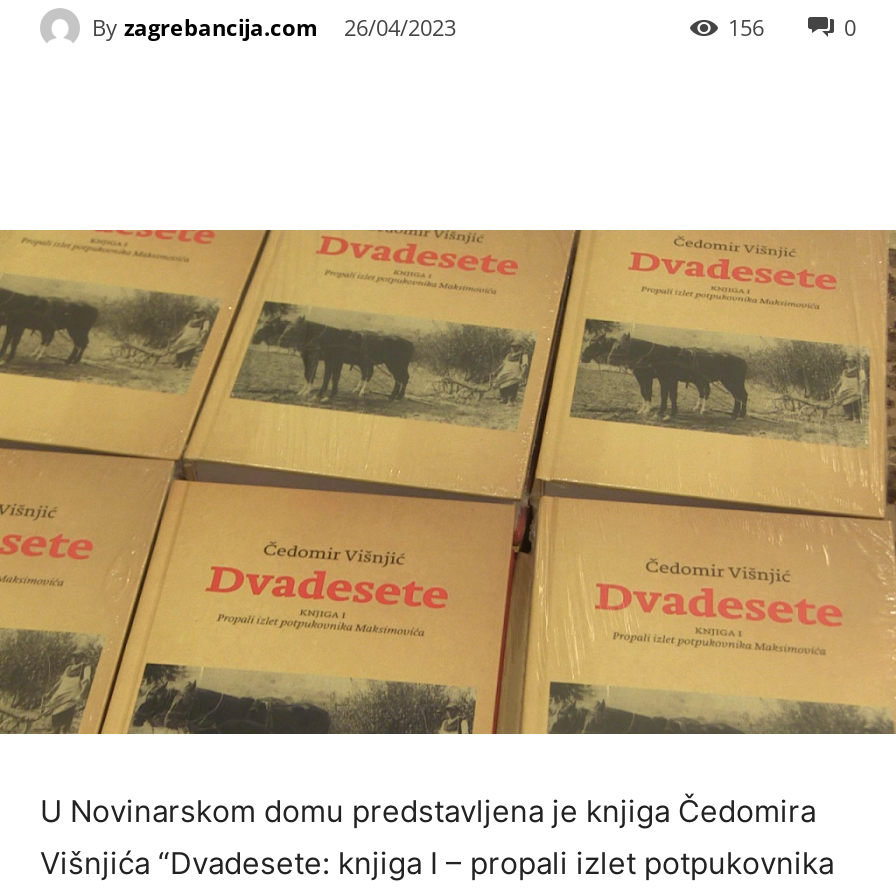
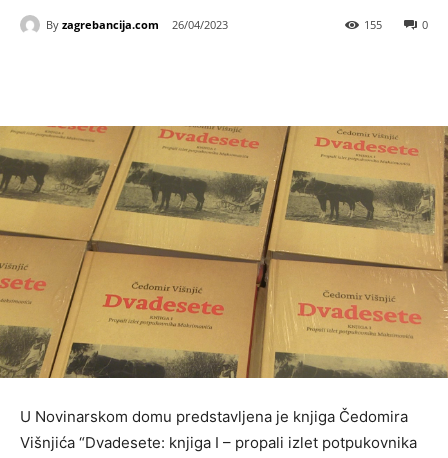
[728,12,764,42] 156 -> [364,17,382,32] 155

